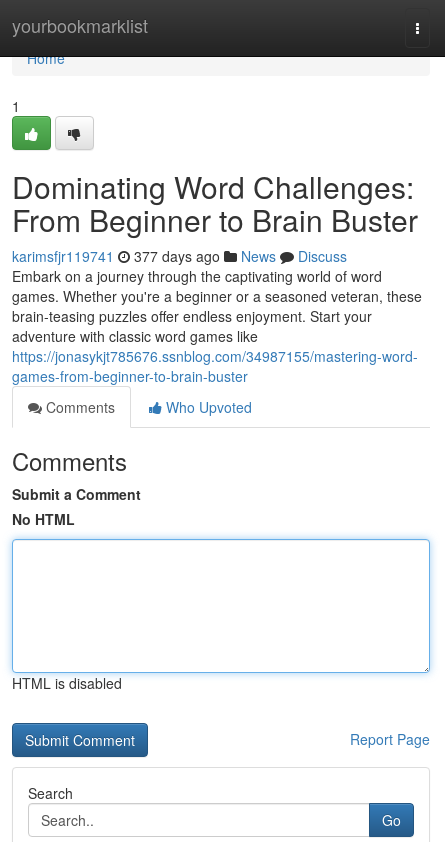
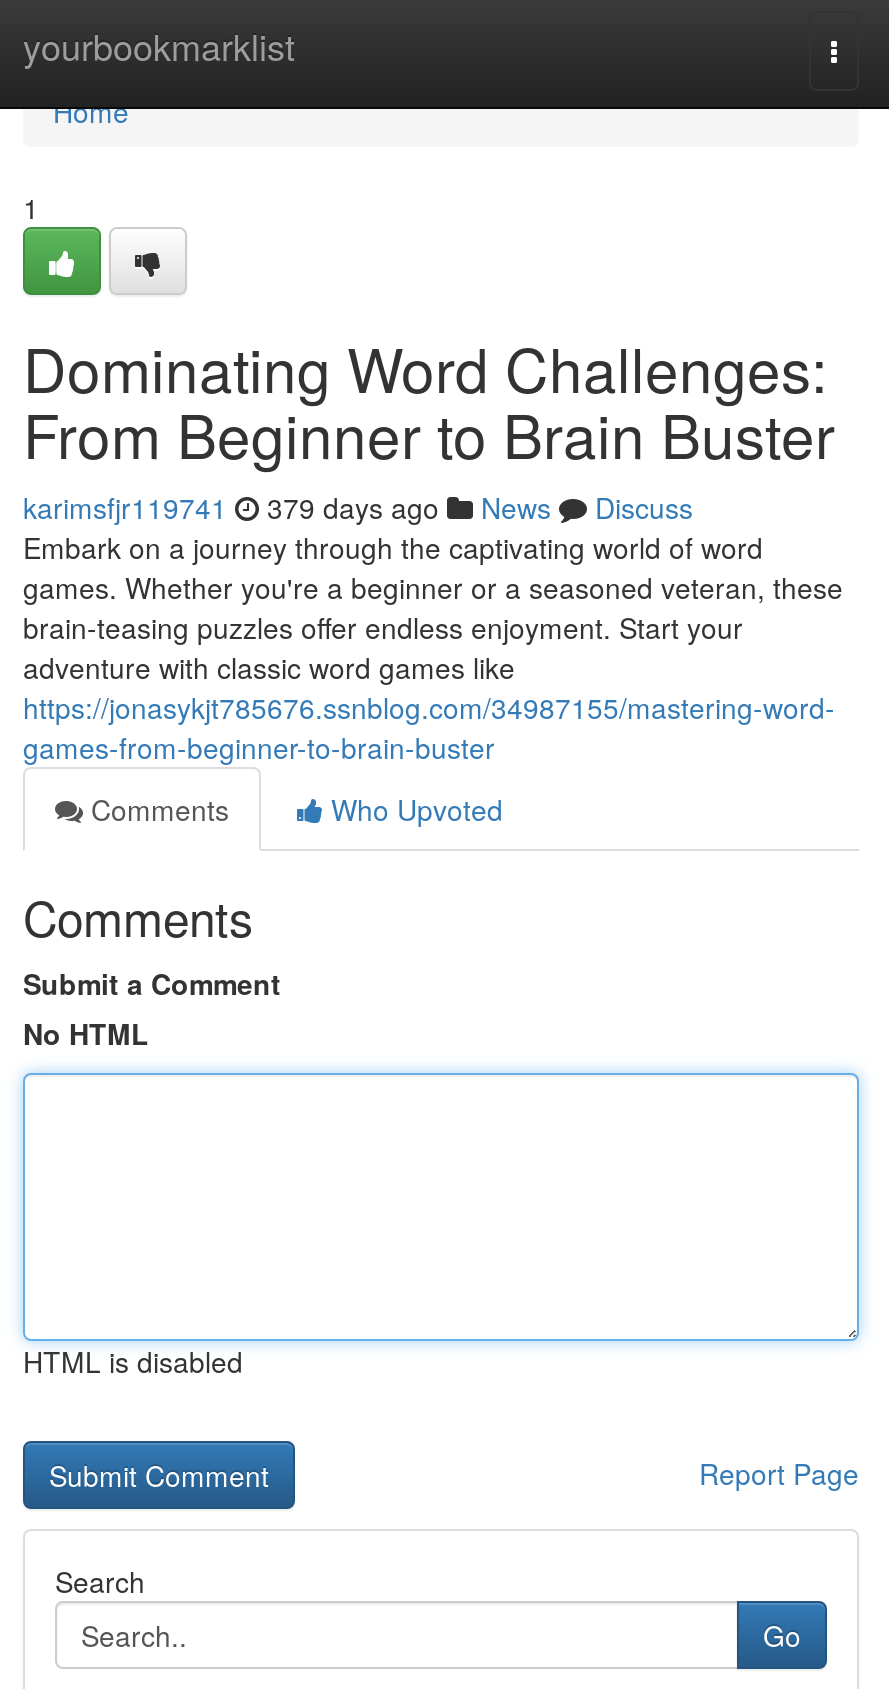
[12,246,347,266] karimsfjr119741 377 days ago News Discuss -> [23,487,693,527] karimsfjr119741 379 days ago News Discuss

